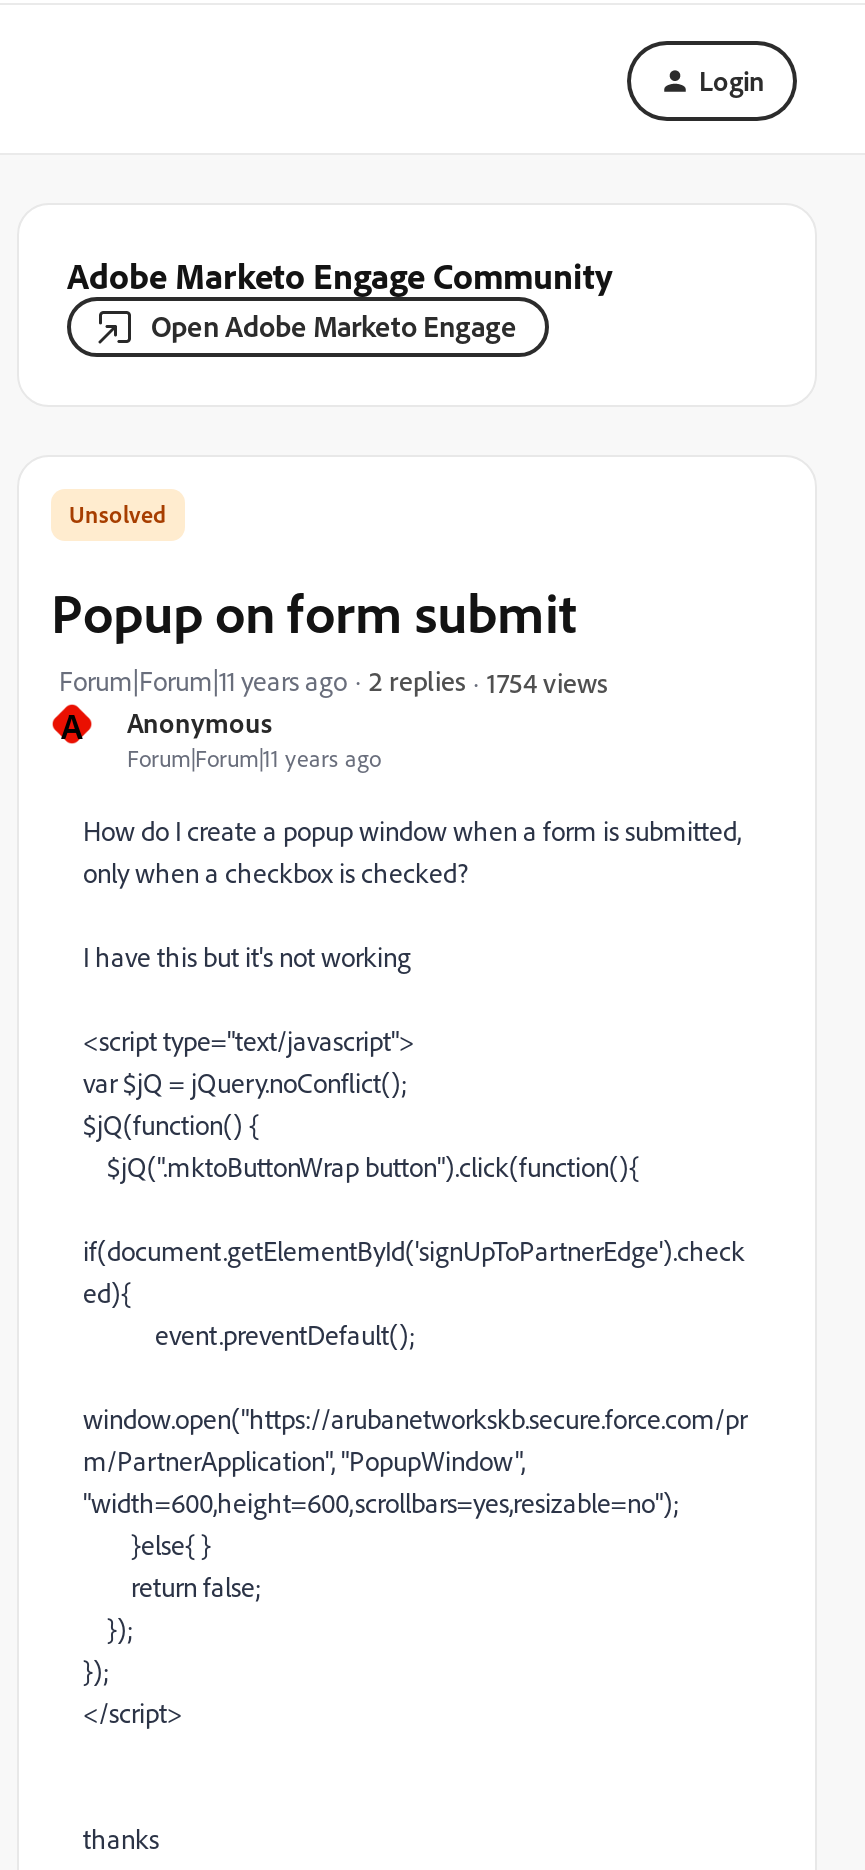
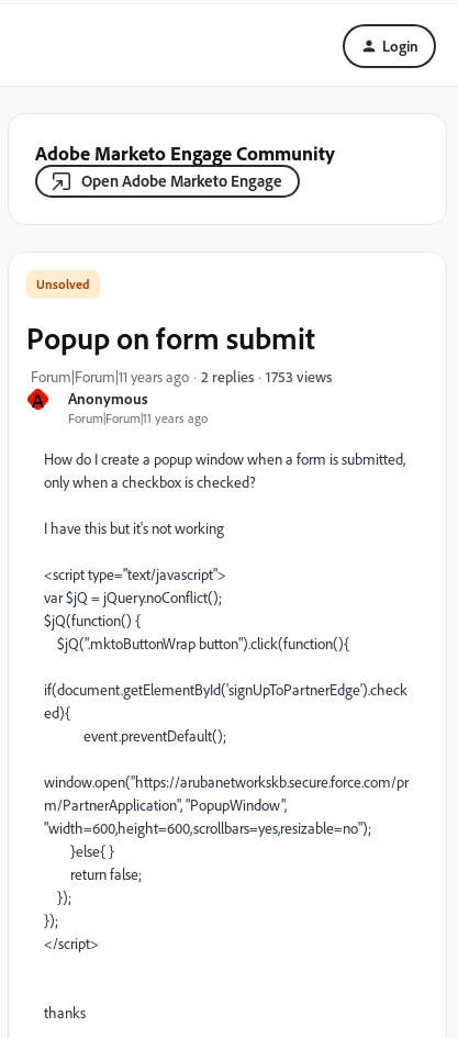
[487,664,607,698] 1754 views -> [266,366,332,385] 1753 views

